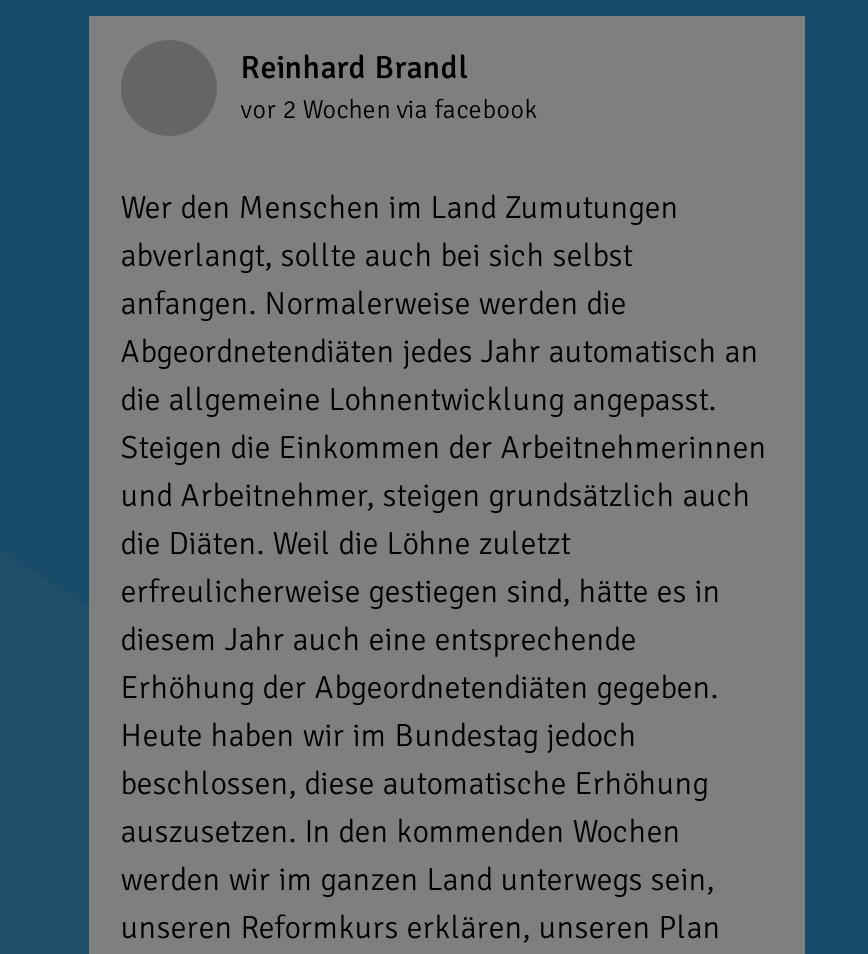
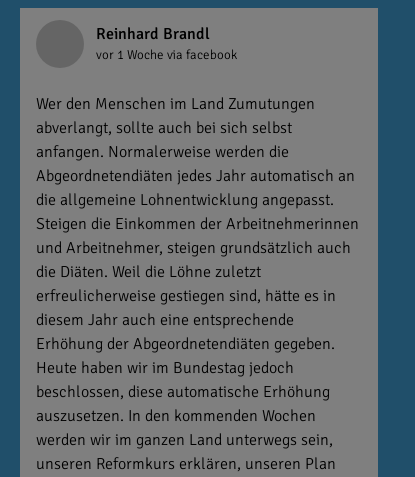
[241,95,537,127] vor 2 Wochen via facebook -> [96,47,237,63] vor 1 Woche via facebook

